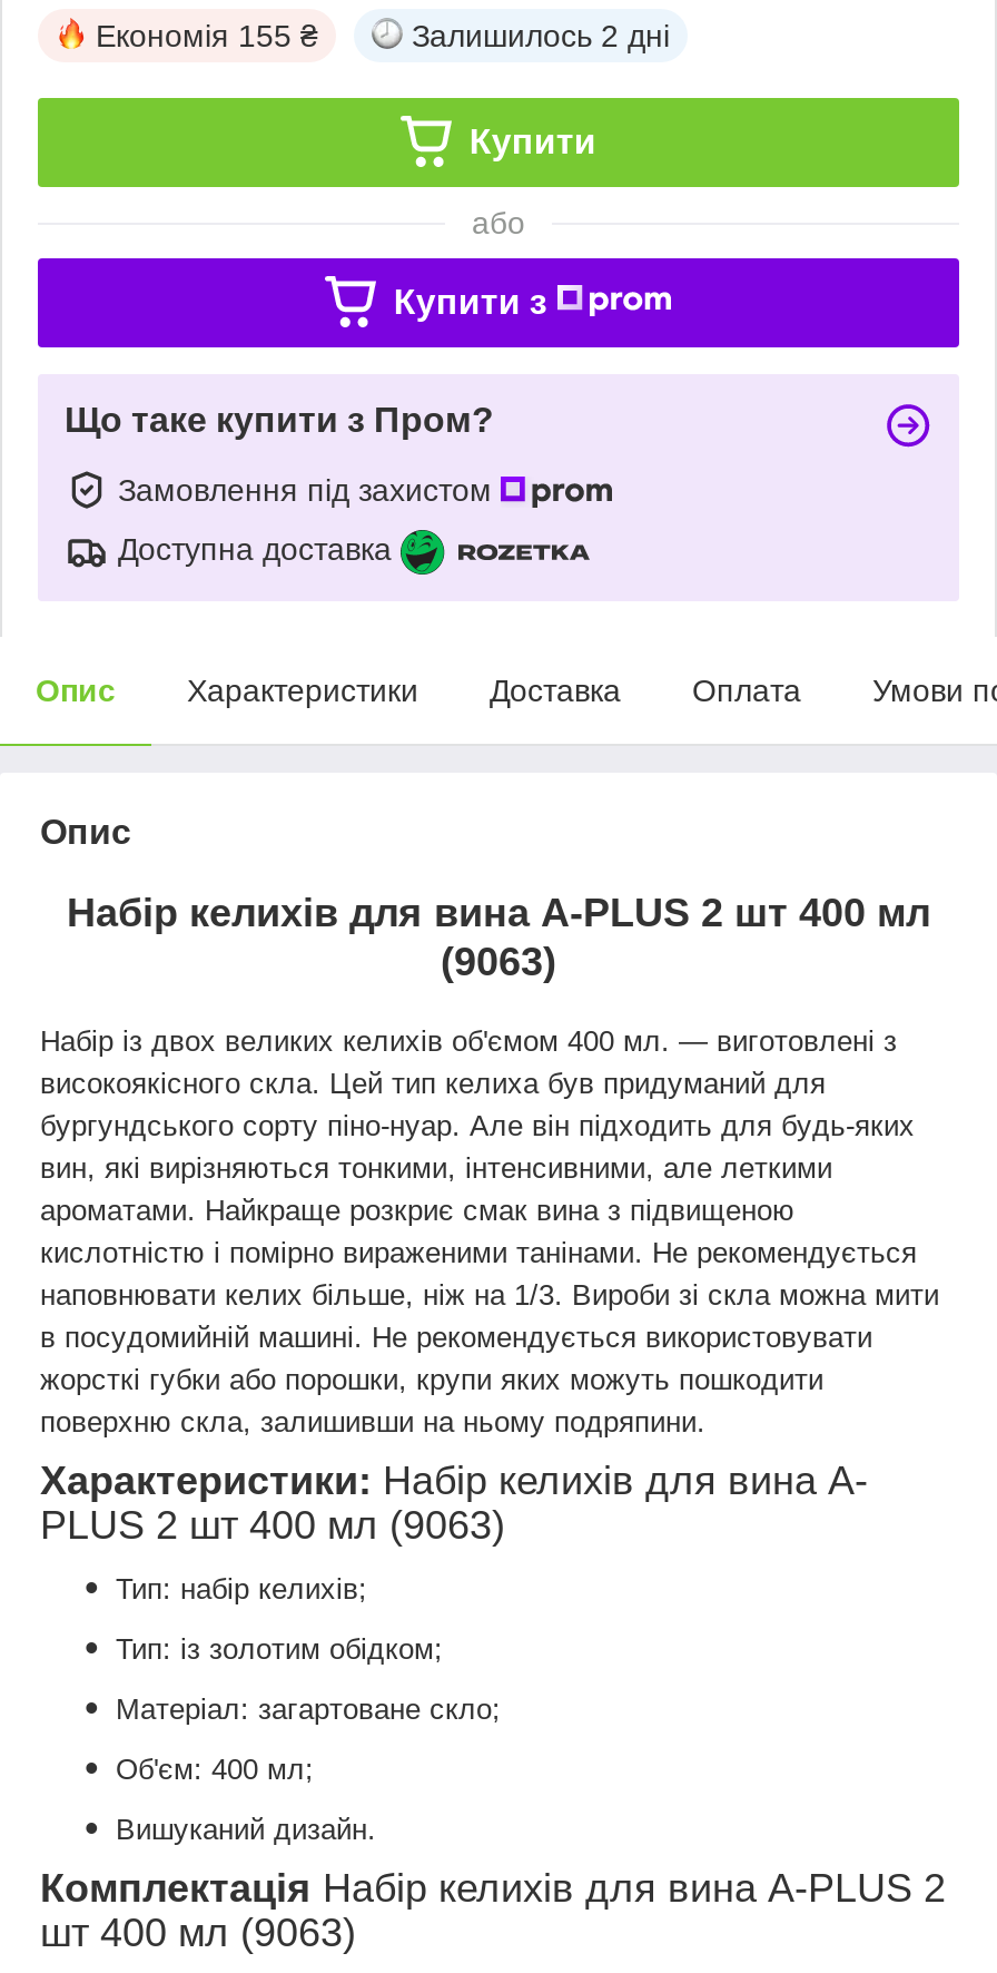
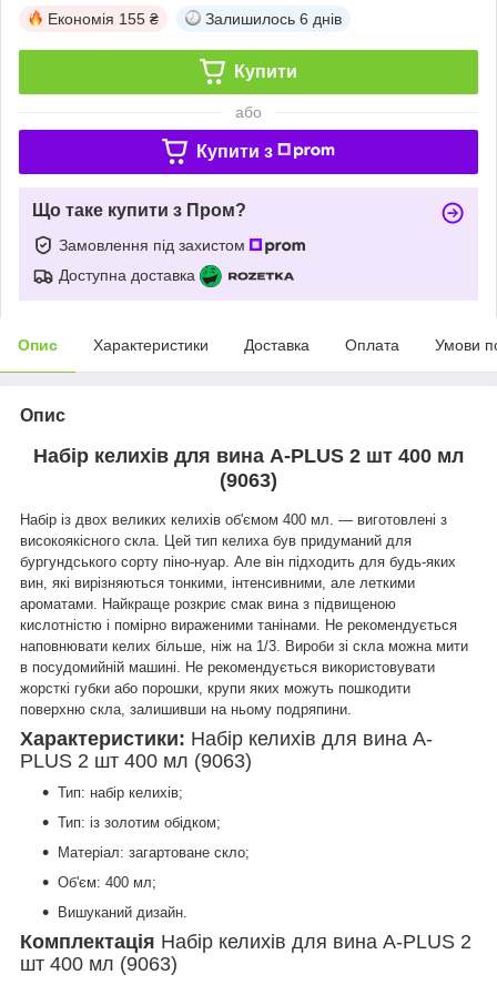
[412,17,670,53] Залишилось 2 дні -> [205,10,342,28] Залишилось 6 днів

